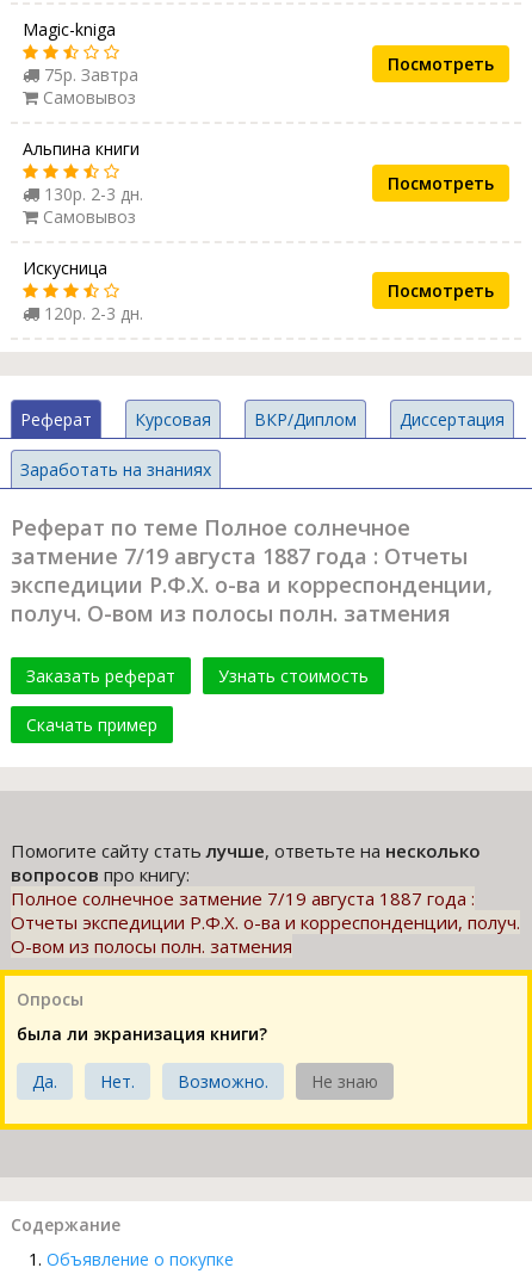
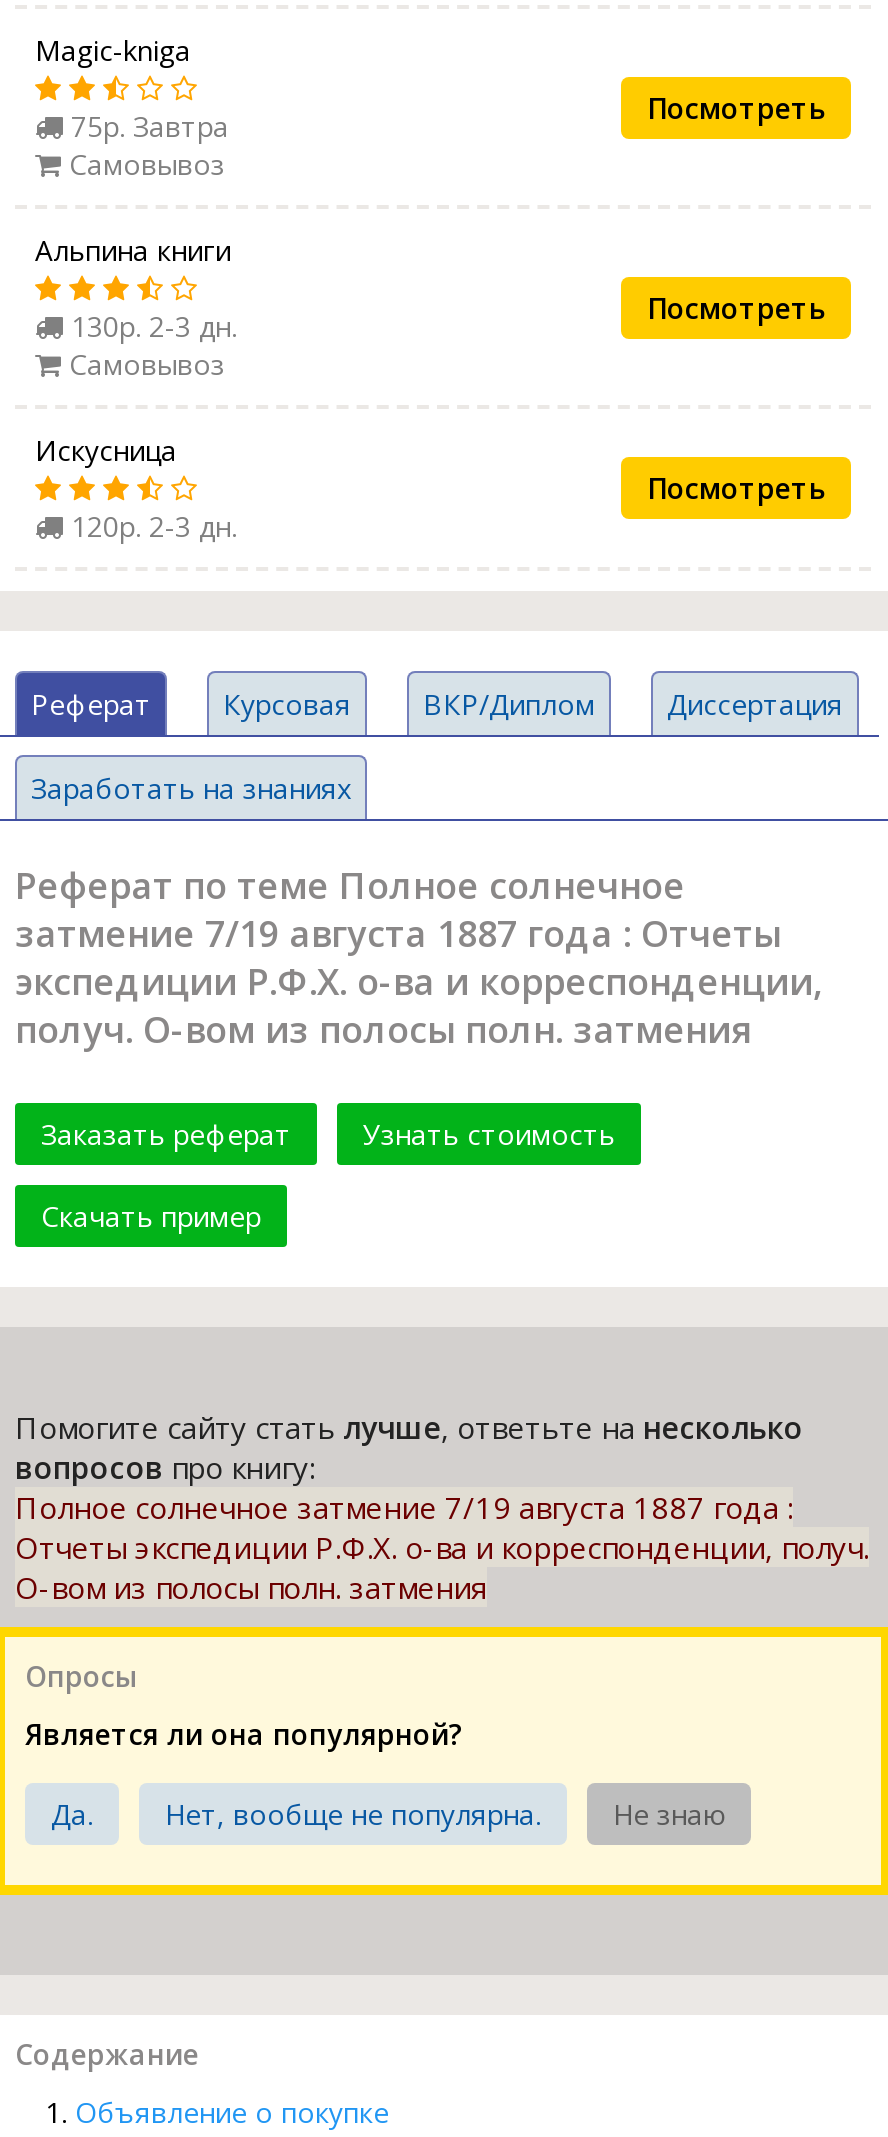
[17,1023,267,1045] была ли экранизация книги? -> [25,1716,463,1754] Является ли она популярной?
[100,1070,268,1093] Нет. | Возможно. -> [165,1796,541,1834] Нет, вообще не популярна.

